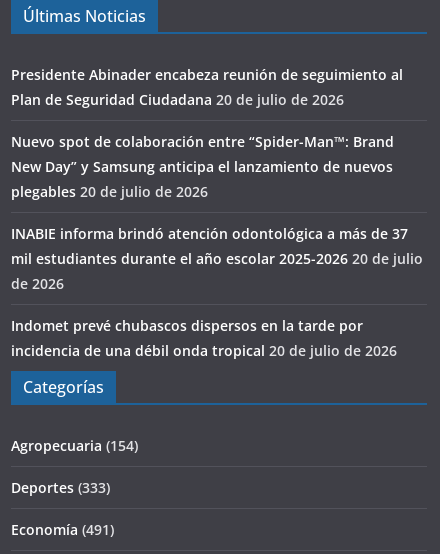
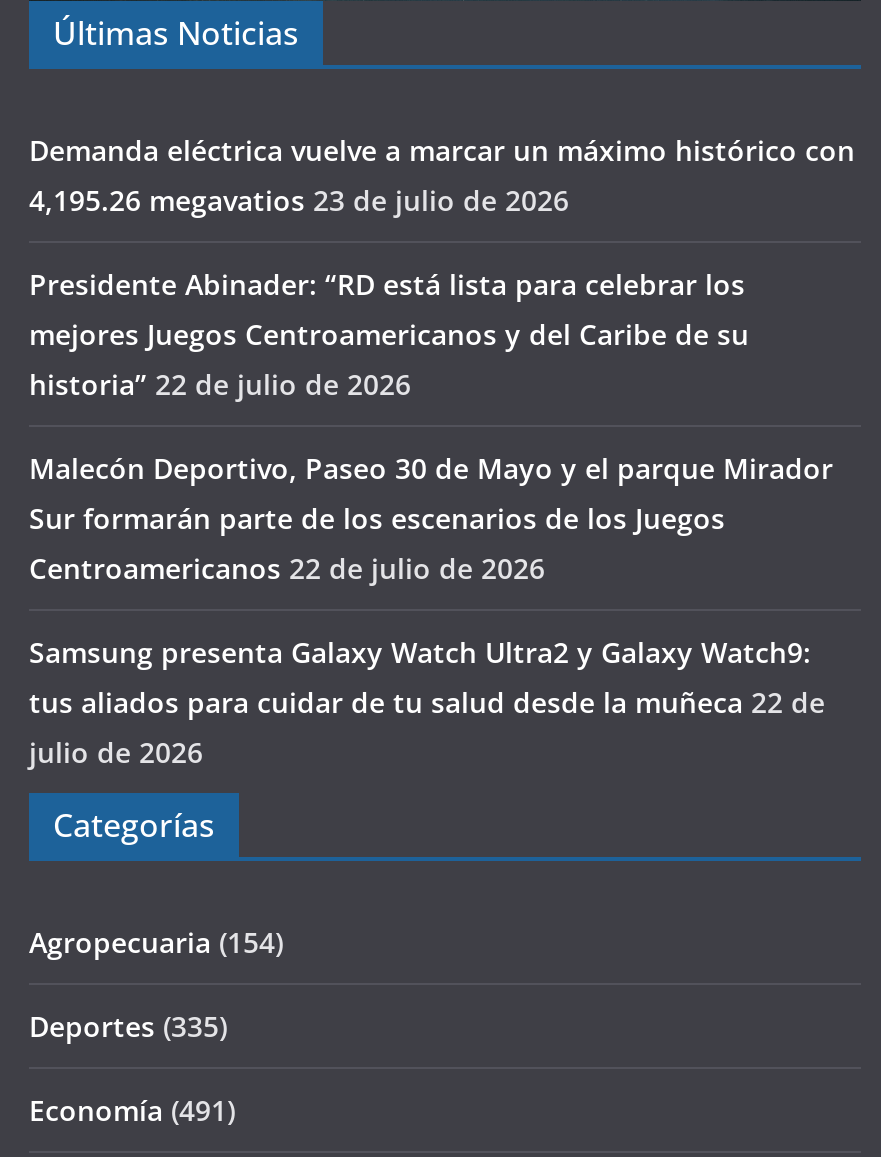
[11,65,403,109] Presidente Abinader encabeza reunión de seguimiento al | Plan de Seguridad Ciudadana 20 de julio de 2026 -> [29,130,855,218] Demanda eléctrica vuelve a marcar un máximo histórico con | 4,195.26 megavatios 23 de julio de 2026
[11,132,394,201] Nuevo spot de colaboración entre “Spider-Man™: Brand | New Day” y Samsung anticipa el lanzamiento de nuevos | plegables 20 de julio de 2026 -> [29,264,749,402] Presidente Abinader: “RD está lista para celebrar los | mejores Juegos Centroamericanos y del Caribe de su | historia” 22 de julio de 2026
[11,224,423,293] INABIE informa brindó atención odontológica a más de 37 | mil estudiantes durante el año escolar 2025-2026 20 de julio | de 2026 -> [29,448,833,586] Malecón Deportivo, Paseo 30 de Mayo y el parque Mirador | Sur formarán parte de los escenarios de los Juegos | Centroamericanos 22 de julio de 2026
[11,316,397,360] Indomet prevé chubascos dispersos en la tarde por | incidencia de una débil onda tropical 20 de julio de 2026 -> [29,632,825,770] Samsung presenta Galaxy Watch Ultra2 y Galaxy Watch9: | tus aliados para cuidar de tu salud desde la muñeca 22 de | julio de 2026
[11,478,110,497] Deportes (333) -> [29,1006,227,1044] Deportes (335)

